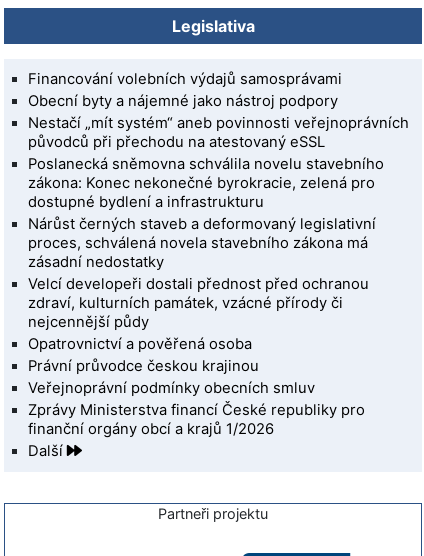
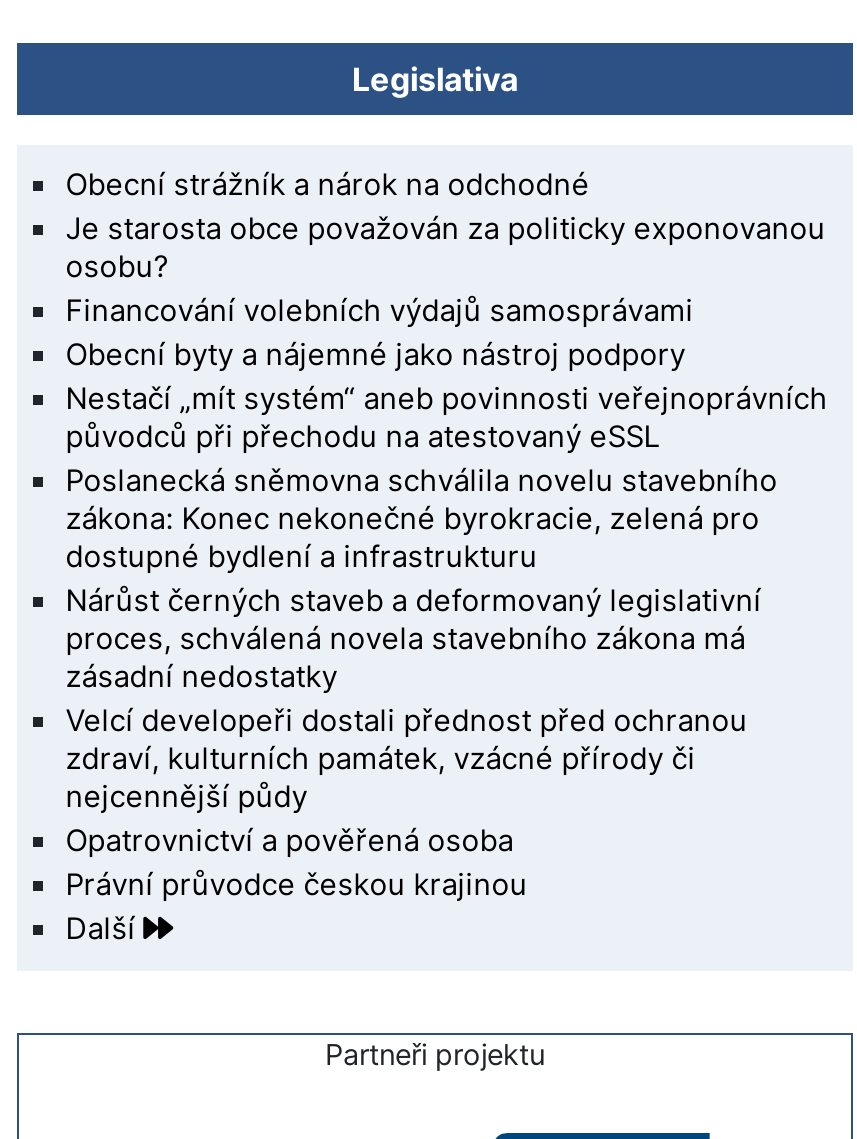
none -> [65,167,825,285] Obecní strážník a nárok na odchodné | Je starosta obce považován za politicky exponovanou | osobu?
moved [28,70,409,375] -> [65,293,827,903]: Financování volebních výdajů samosprávami | Obecní byty a nájemné jako nástroj podpory | Nestačí „mít systém“ aneb povinnosti veřejnoprávních | ... | Opatrovnictví a pověřená osoba | Právní průvodce českou krajinou
[28,379,365,438] Veřejnoprávní podmínky obecních smluv | Zprávy Ministerstva financí České republiky pro | finanční orgány obcí a krajů 1/2026 -> none

